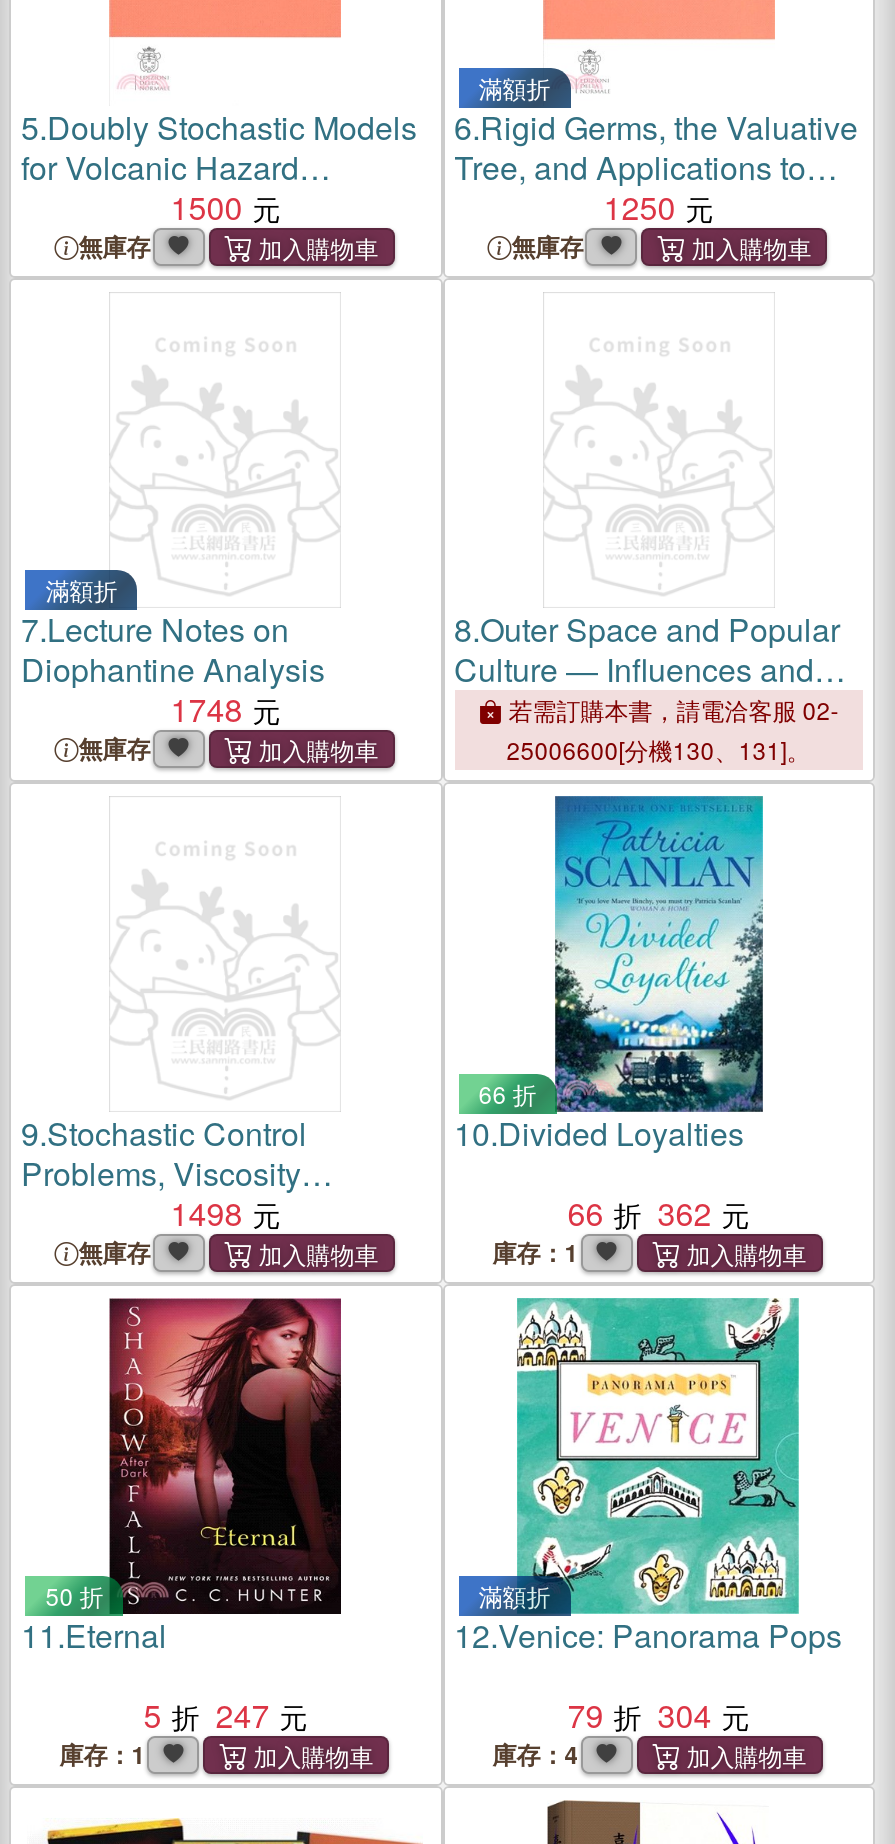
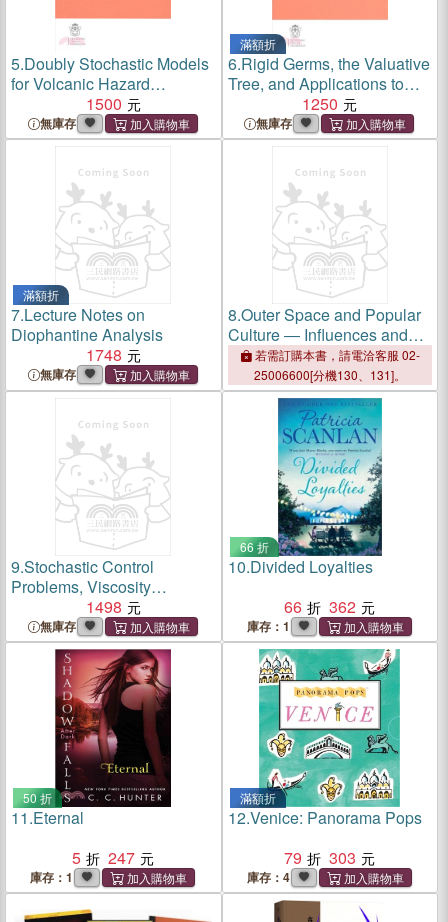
[567,1692,711,1738] 79 304 -> [284,846,356,869] 79 303

